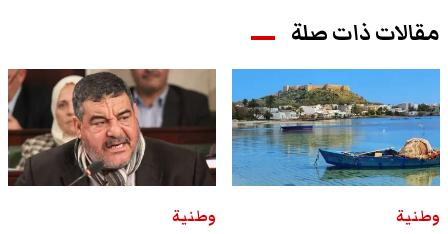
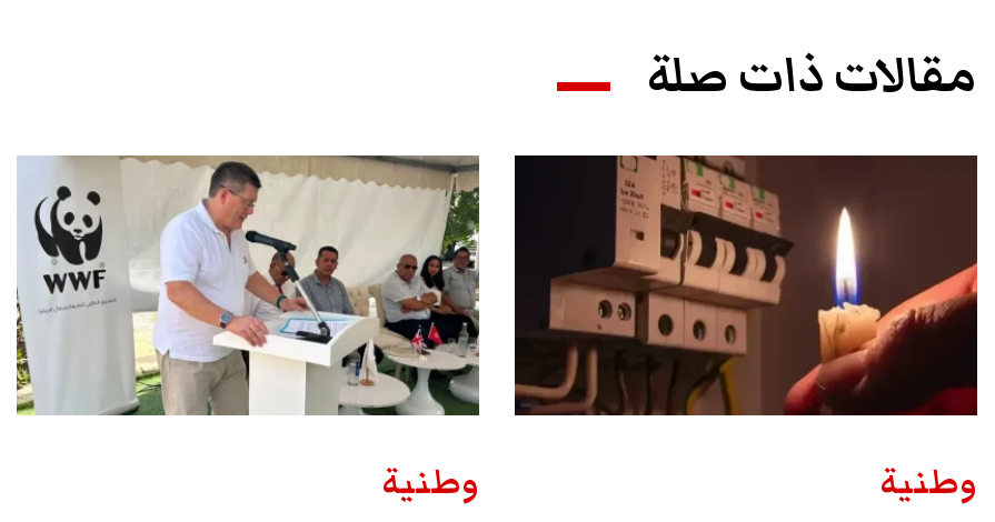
[7,68,217,187] [image] -> [14,153,481,415] [image]
[231,68,441,187] [image] -> [513,153,979,418] [image]

